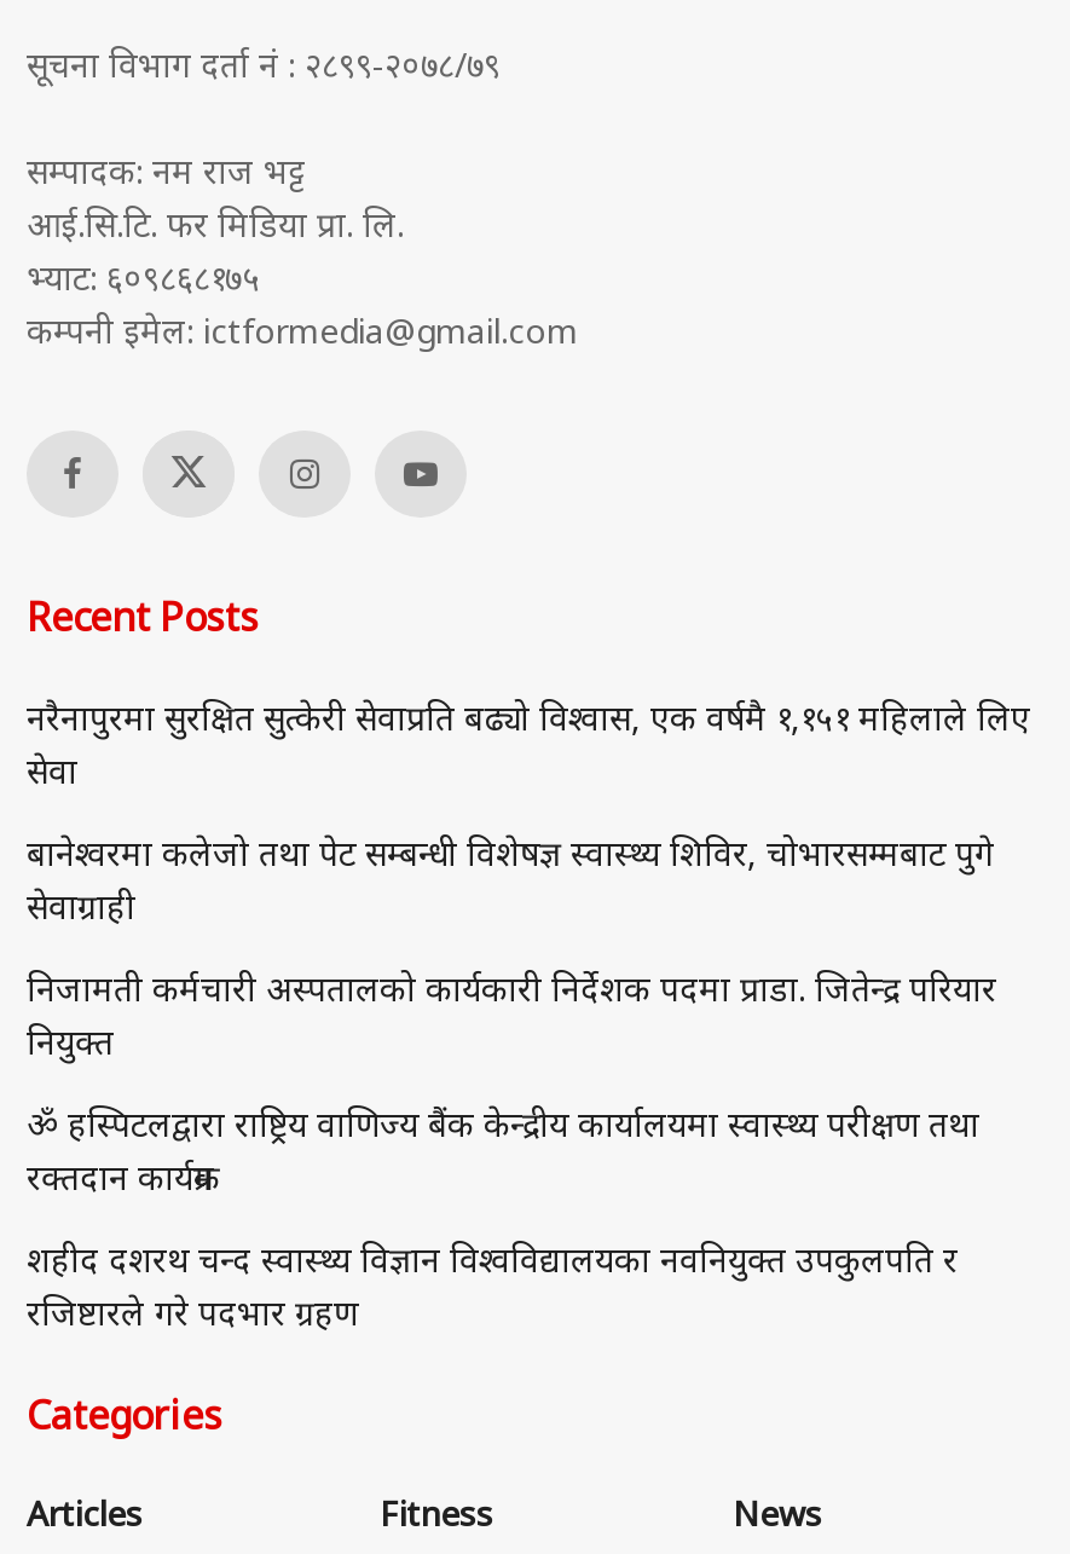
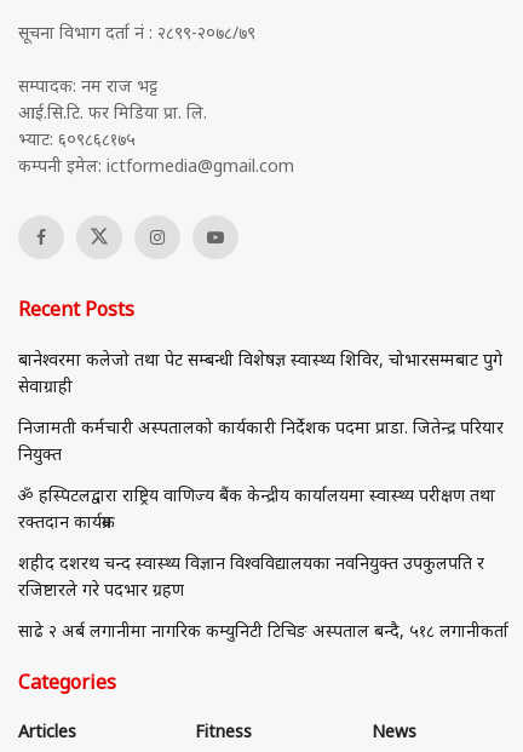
[27,695,1030,794] नरैनापुरमा सुरक्षित सुत्केरी सेवाप्रति बढ्यो विश्वास, एक वर्षमै १,१५१ महिलाले लिए | सेवा -> none
moved [27,831,996,1336] -> [18,348,504,601]: बानेश्वरमा कलेजो तथा पेट सम्बन्धी विशेषज्ञ स्वास्थ्य शिविर, चोभारसम्मबाट पुगे | सेवाग्राही | निजामती कर्मचारी अस्पतालको कार्यकारी निर्देशक पदमा प्राडा. जितेन्द्र परियार | नियुक्त | ॐ हस्पिटलद्वारा राष्ट्रिय वाणिज्य बैंक केन्द्रीय कार्यालयमा स्वास्थ्य परीक्षण तथा | रक्तदान कार्यक्रम | शहीद दशरथ चन्द स्वास्थ्य विज्ञान विश्वविद्यालयका नवनियुक्त उपकुलपति र | रजिष्टारले गरे पदभार ग्रहण
none -> [18,619,508,642] साढे २ अर्ब लगानीमा नागरिक कम्युनिटी टिचिङ अस्पताल बन्दै, ५१८ लगानीकर्ता

